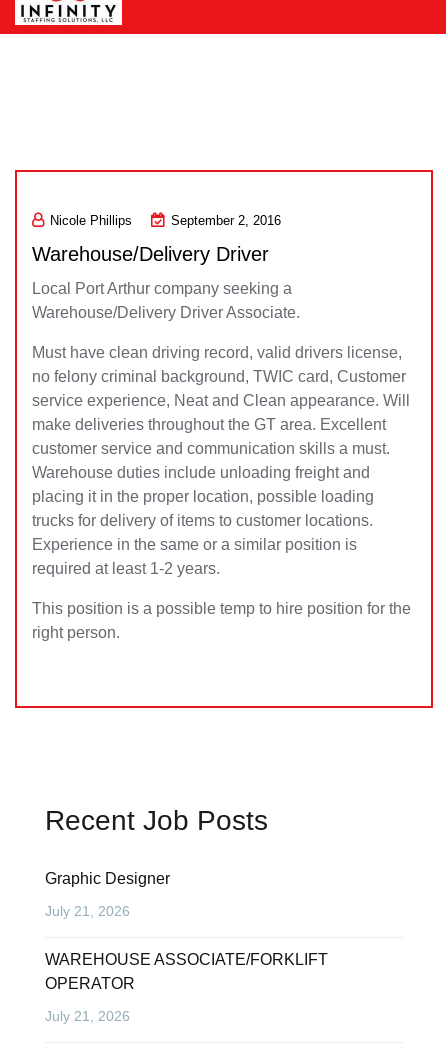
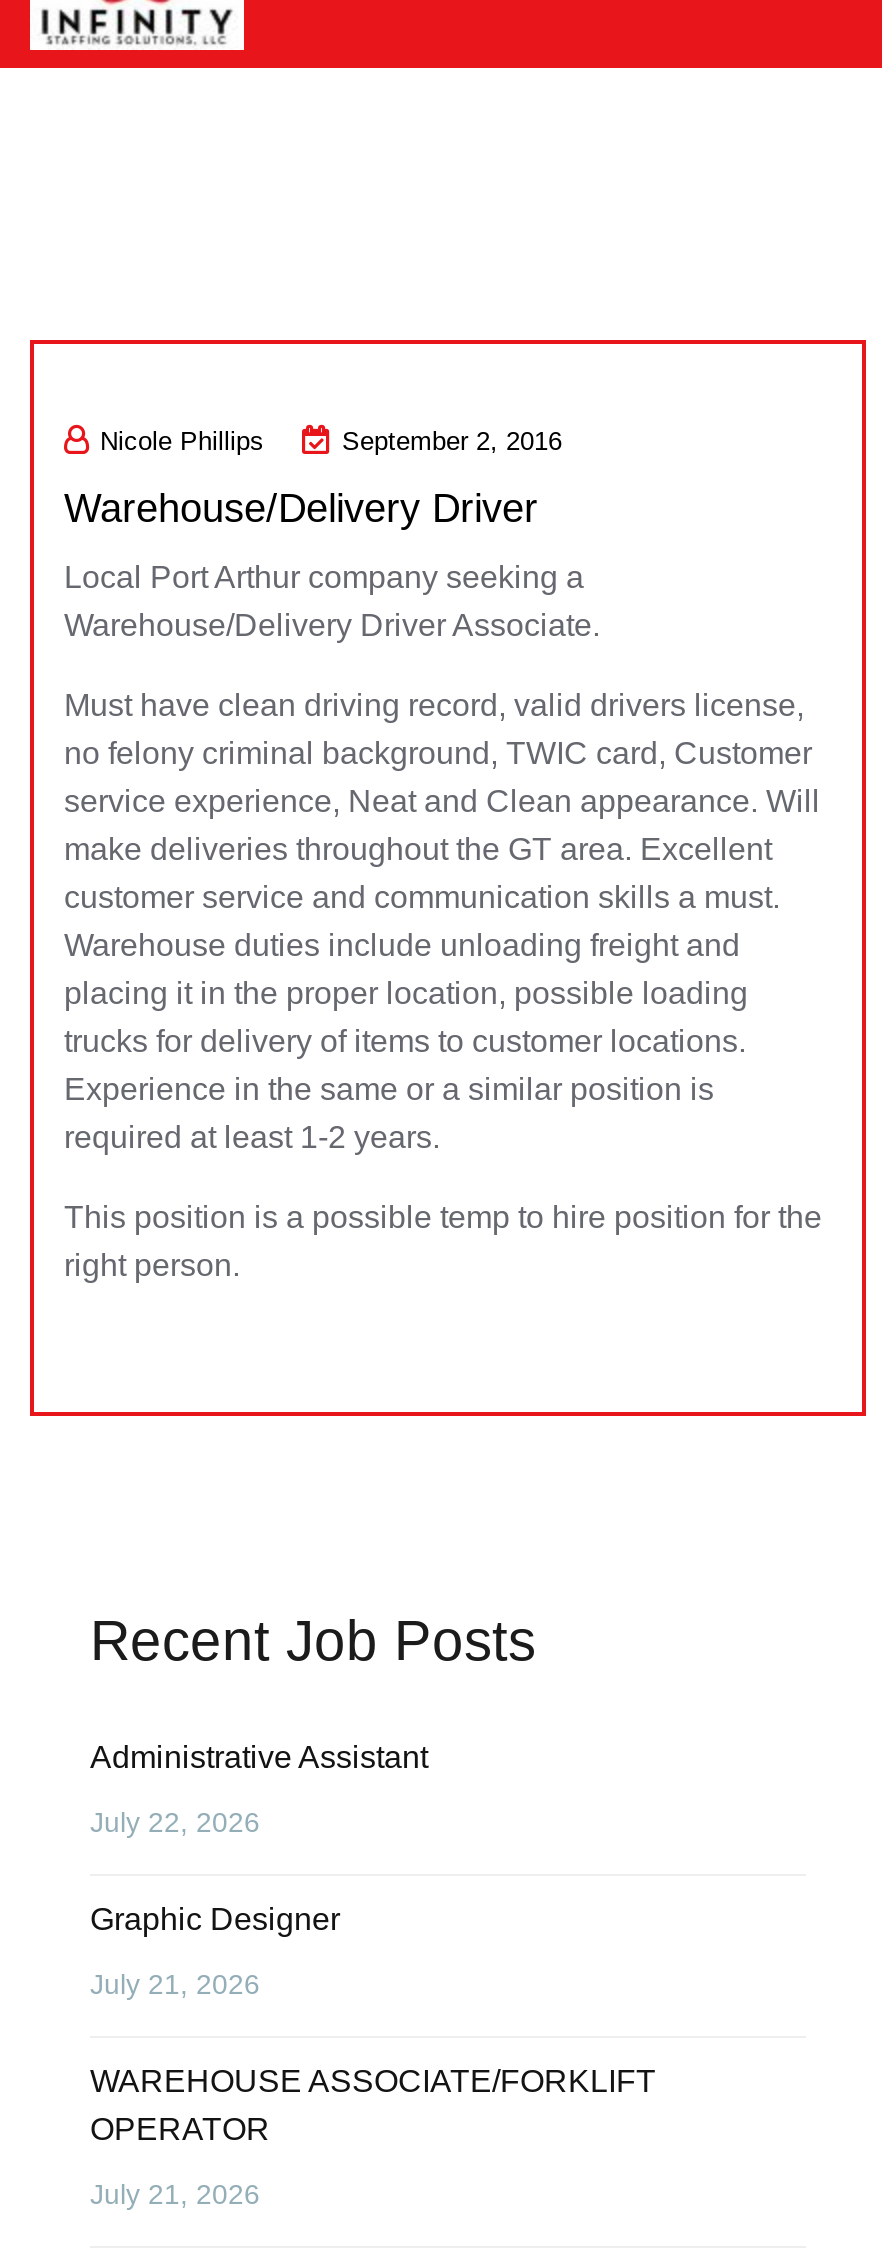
none -> [90,1740,428,1838] Administrative Assistant | July 22, 2026

